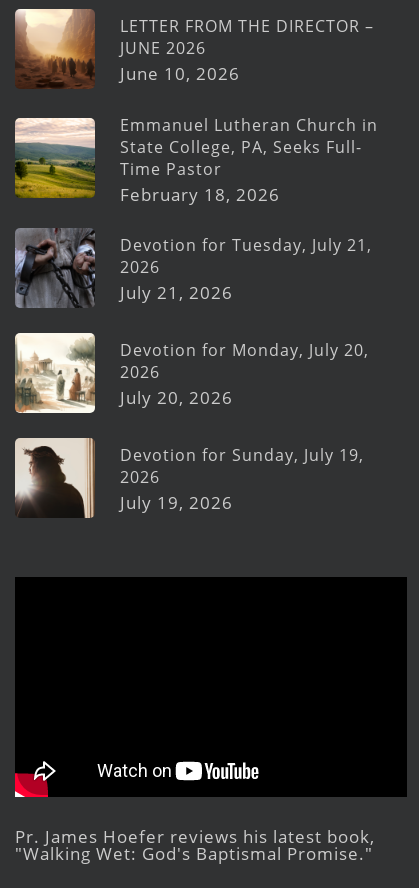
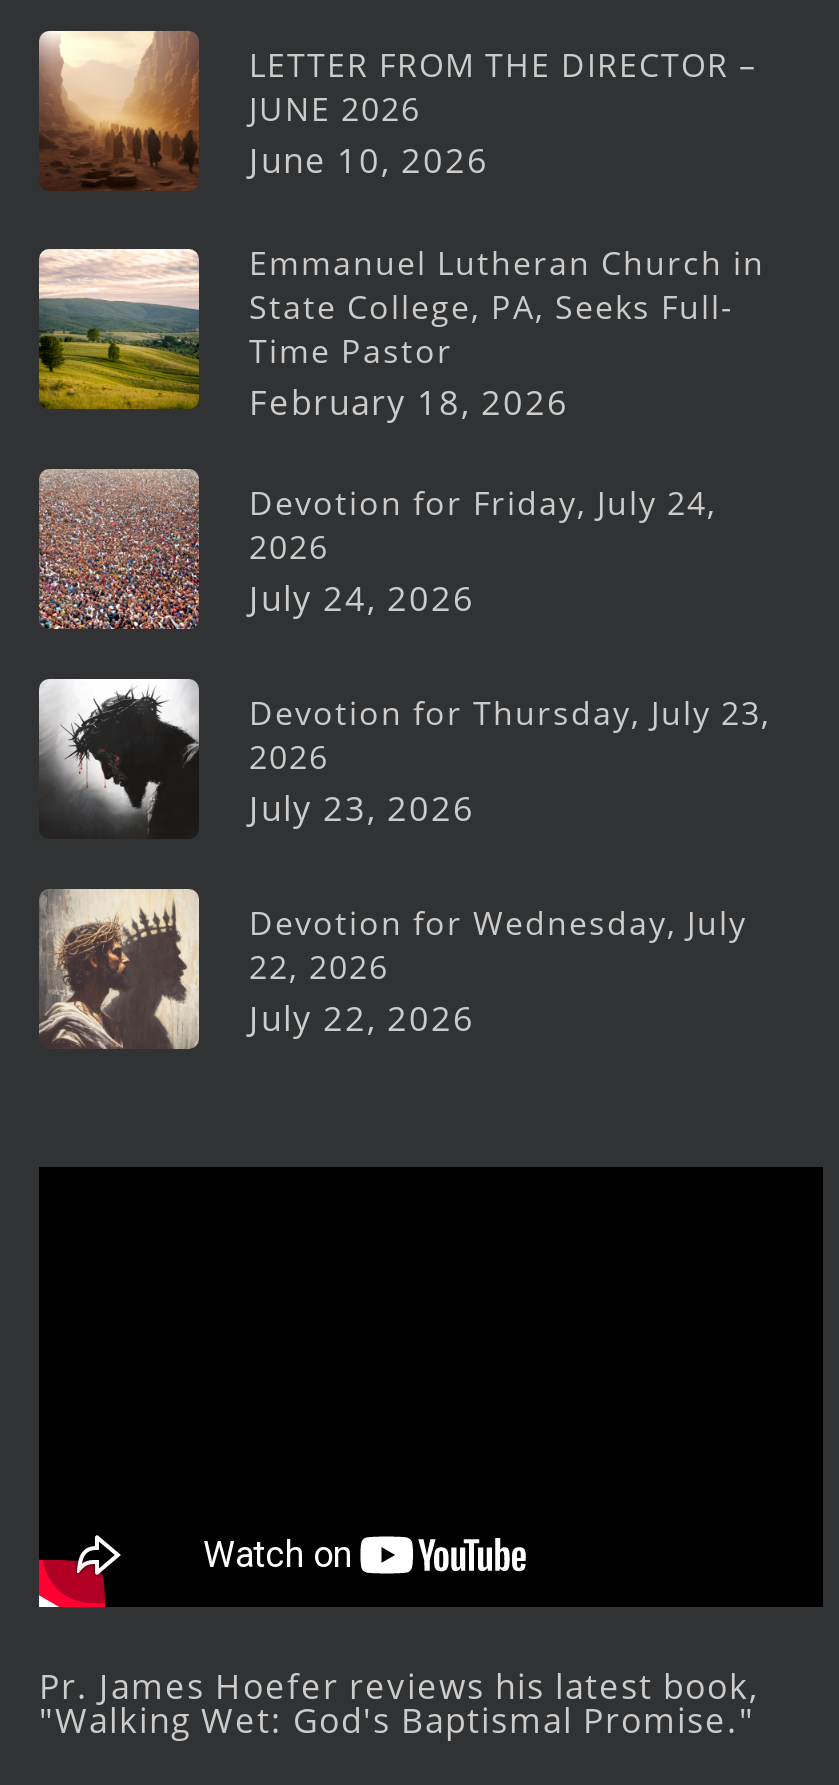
[15,228,372,308] [image] | Devotion for Tuesday, July 21, -> [39,467,717,629] [image] | Devotion for Friday, July 24,
[120,281,233,304] July 21, 2026 -> [249,576,475,622] July 24, 2026
[14,335,369,414] [image] | Devotion for Monday, July 20, -> [39,681,771,839] [image] | Devotion for Thursday, July 23,
[120,386,233,409] July 20, 2026 -> [249,786,475,832] July 23, 2026
[14,438,364,518] [image] | Devotion for Sunday, July 19, | 2026 | July 19, 2026 -> [39,889,747,1051] [image] | Devotion for Wednesday, July | 22, 2026 | July 22, 2026

